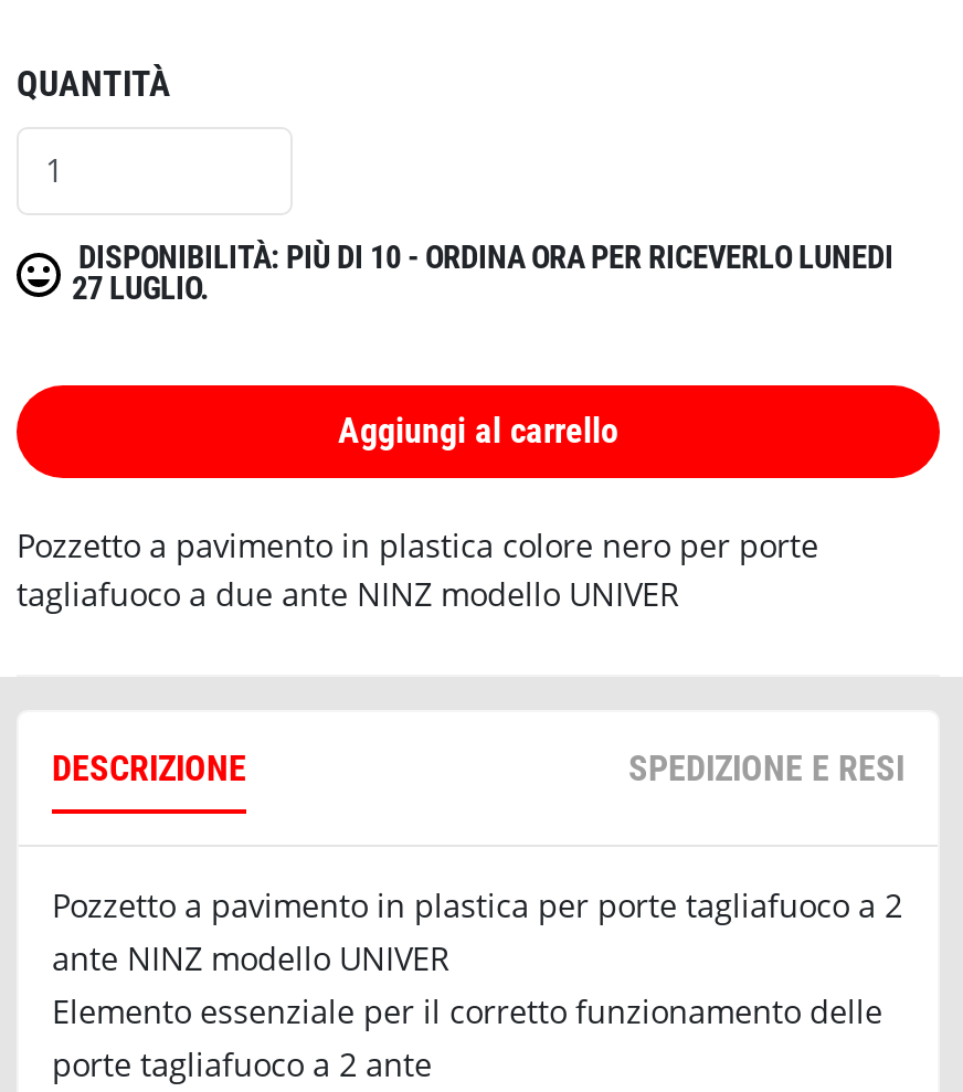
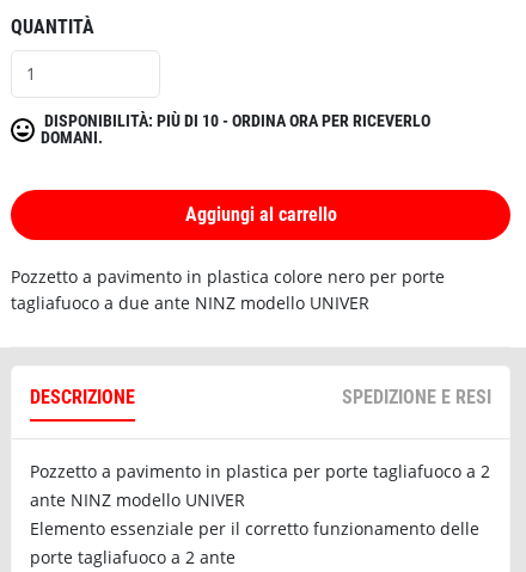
[72,239,893,308] DISPONIBILITÀ: PIÙ DI 10 - ORDINA ORA PER RICEVERLO LUNEDI | 27 LUGLIO. -> [41,111,430,148] DISPONIBILITÀ: PIÙ DI 10 - ORDINA ORA PER RICEVERLO | DOMANI.

